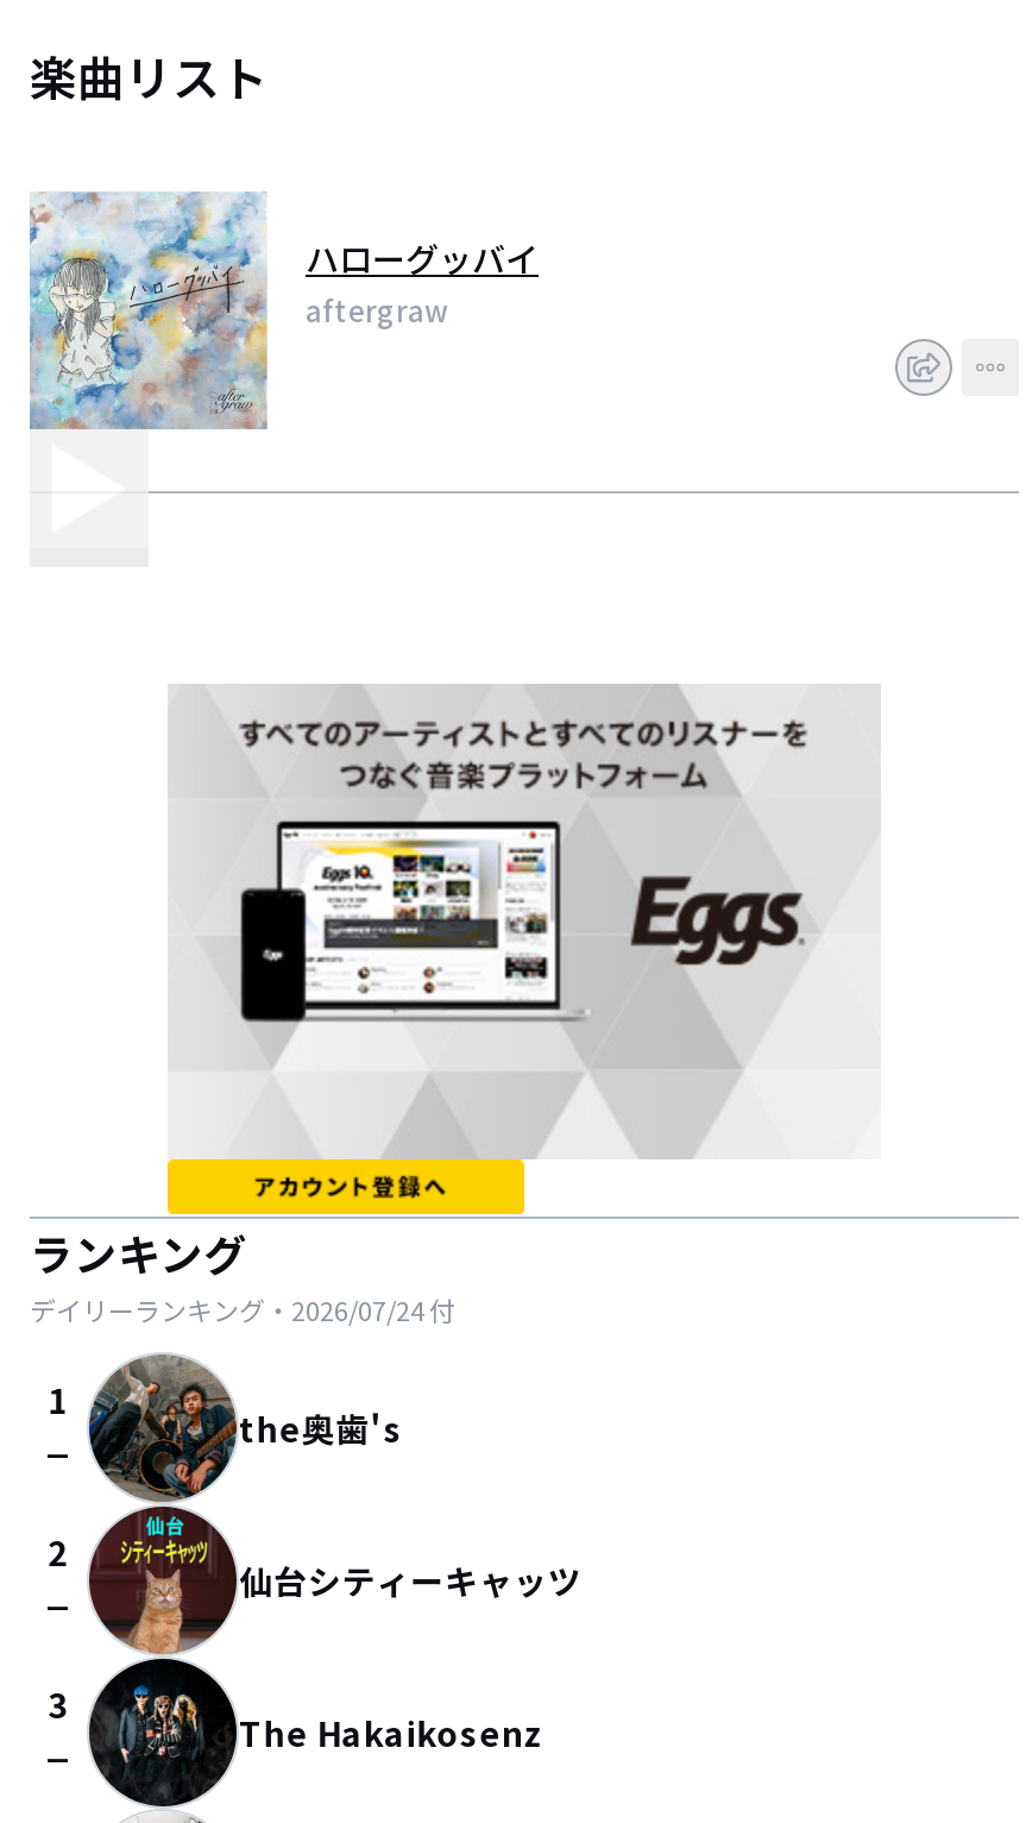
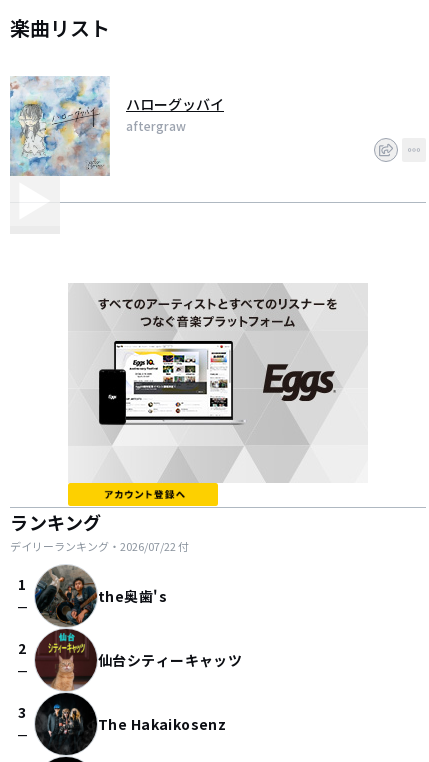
[30,1290,455,1328] デイリーランキング・2026/07/24付 -> [10,538,189,554] デイリーランキング・2026/07/22付

